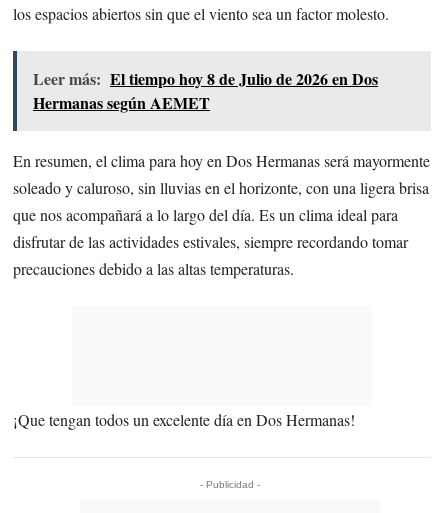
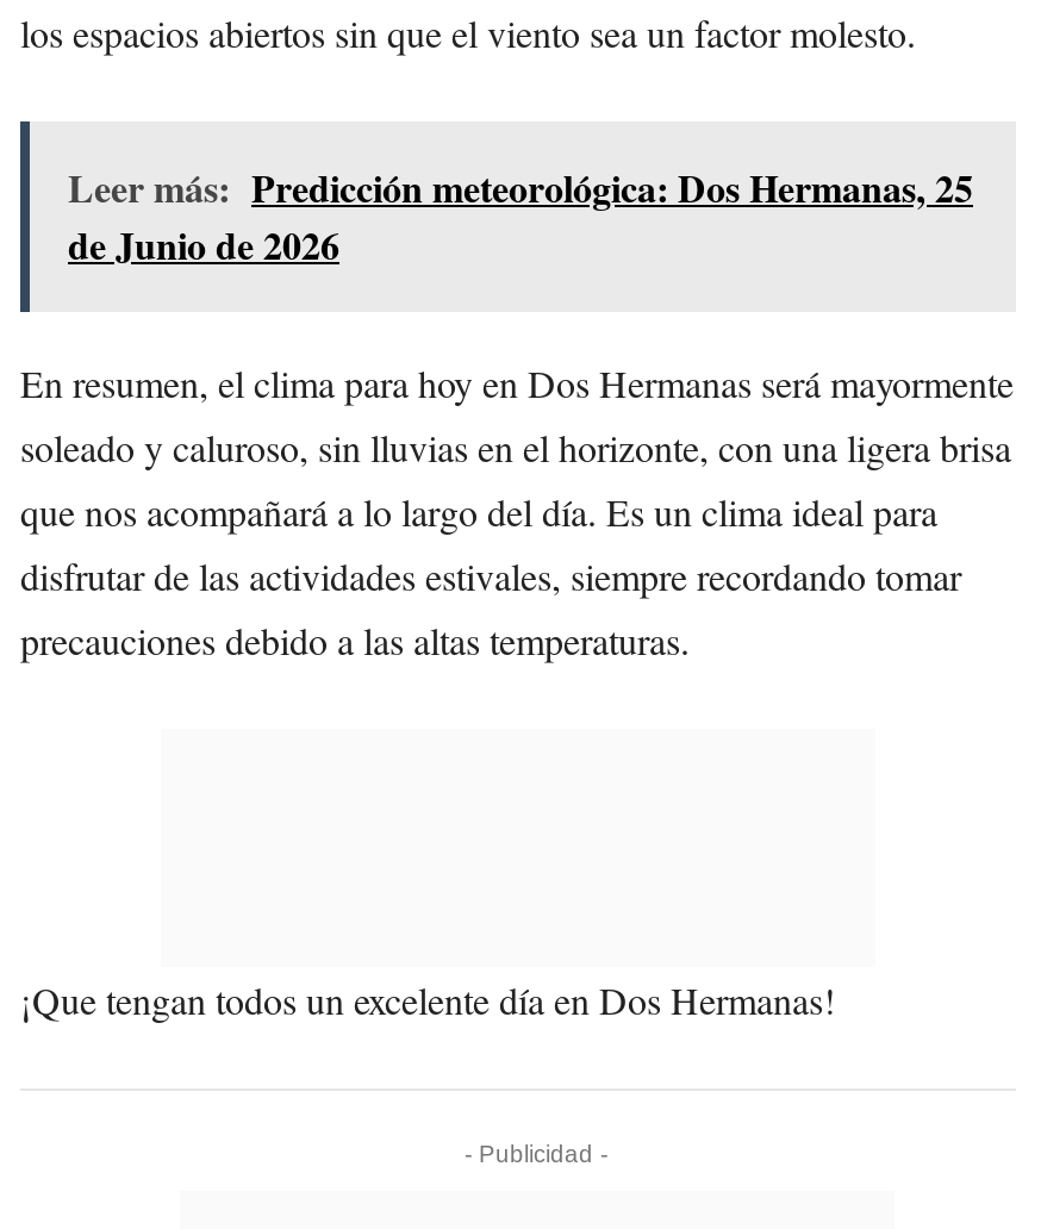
[33,67,378,114] Leer más: El tiempo hoy 8 de Julio de 2026 en Dos | Hermanas según AEMET -> [68,161,973,272] Leer más: Predicción meteorológica: Dos Hermanas, 25 | de Junio de 2026

